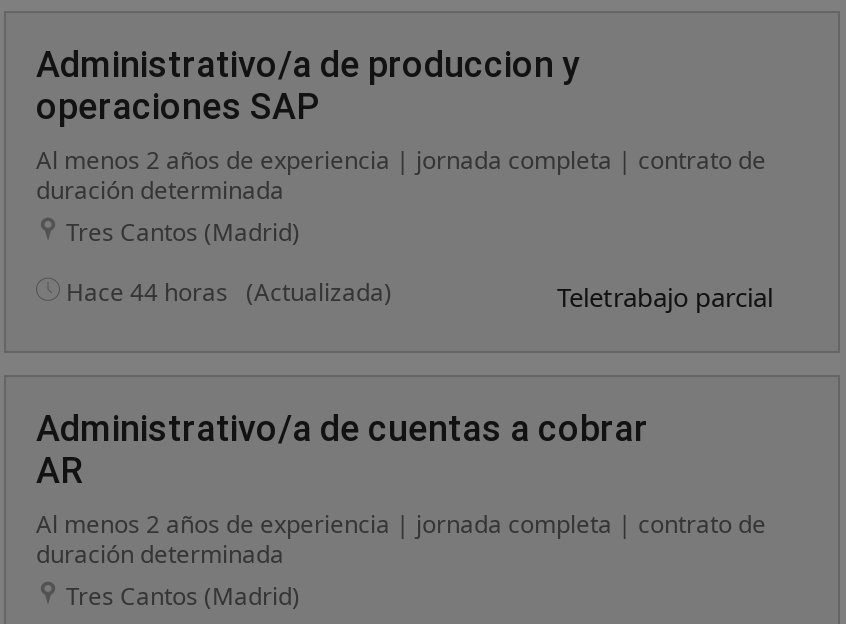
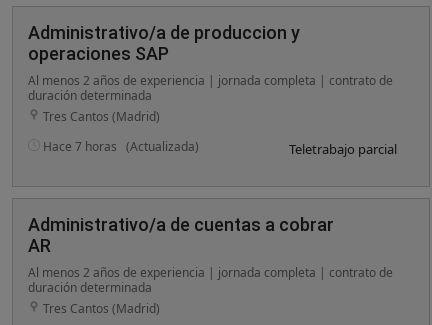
[66,275,392,309] Hace 44 horas (Actualizada) -> [43,138,199,155] Hace 7 horas (Actualizada)

